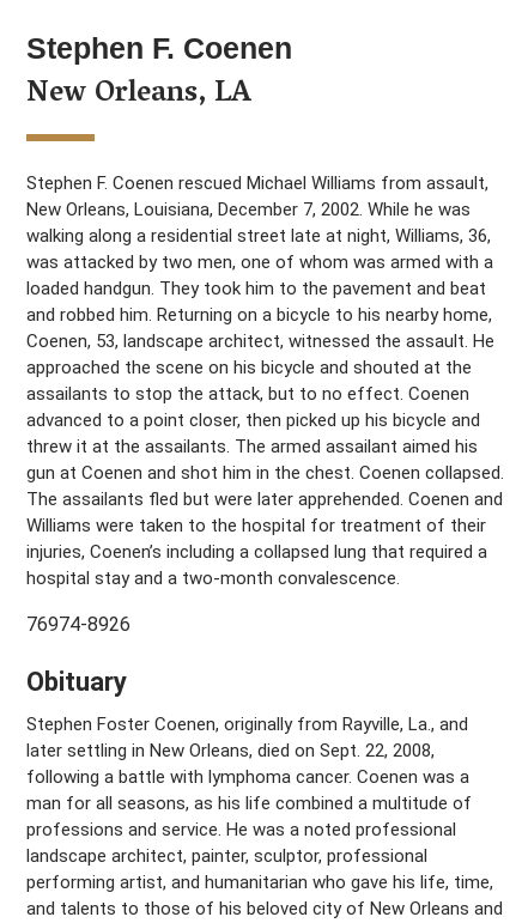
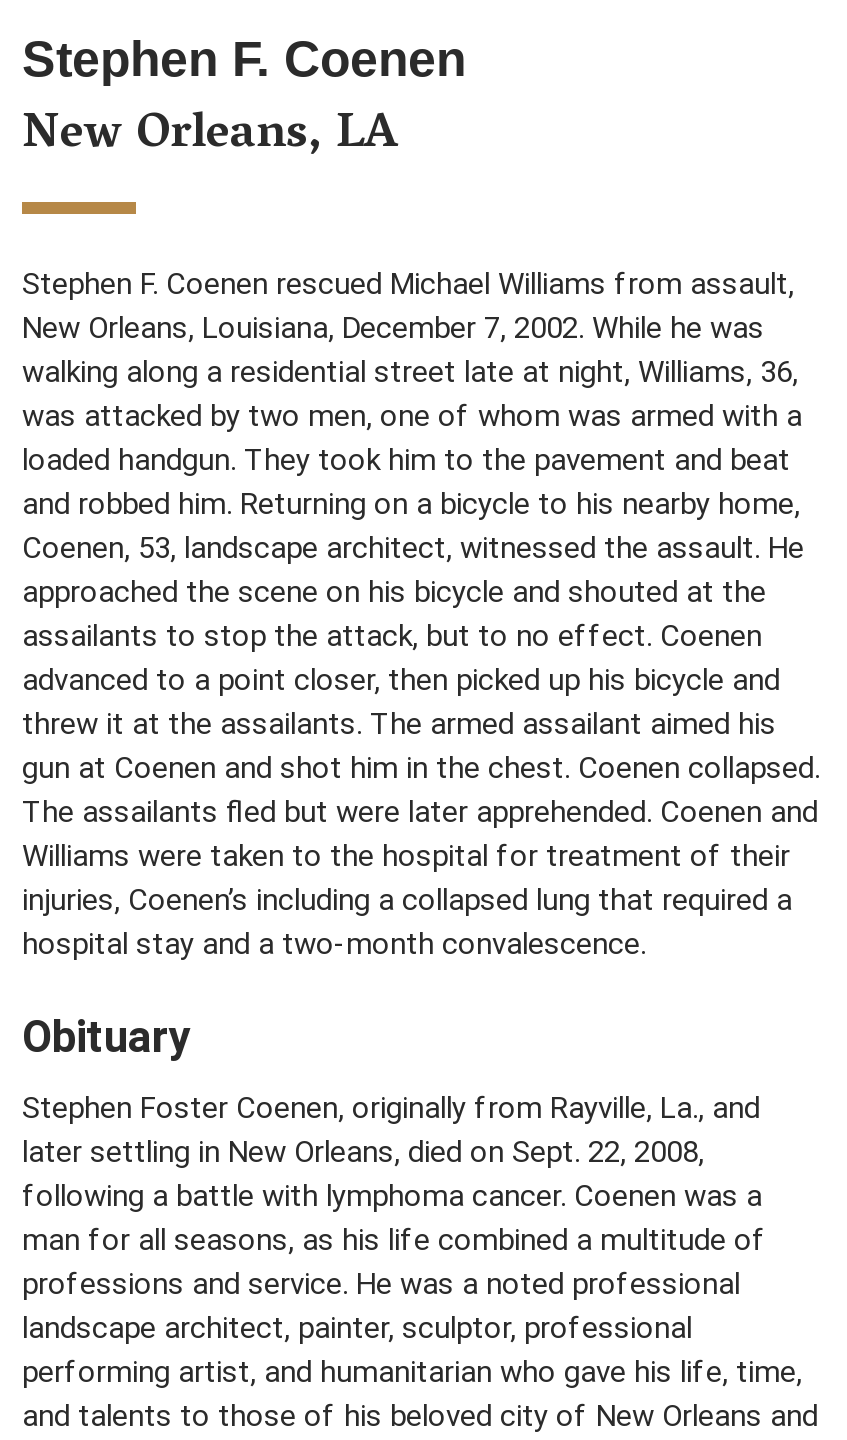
[26,613,130,636] 76974-8926 -> none

